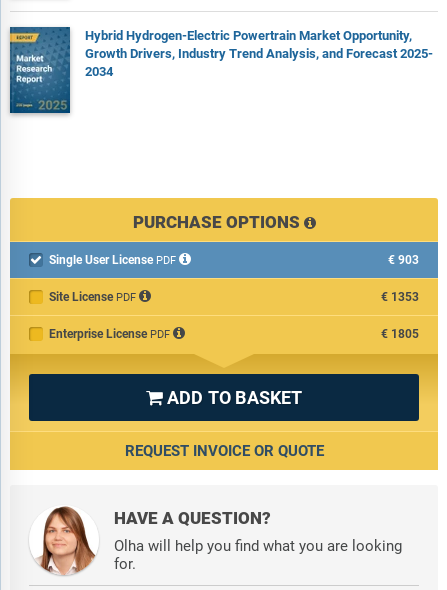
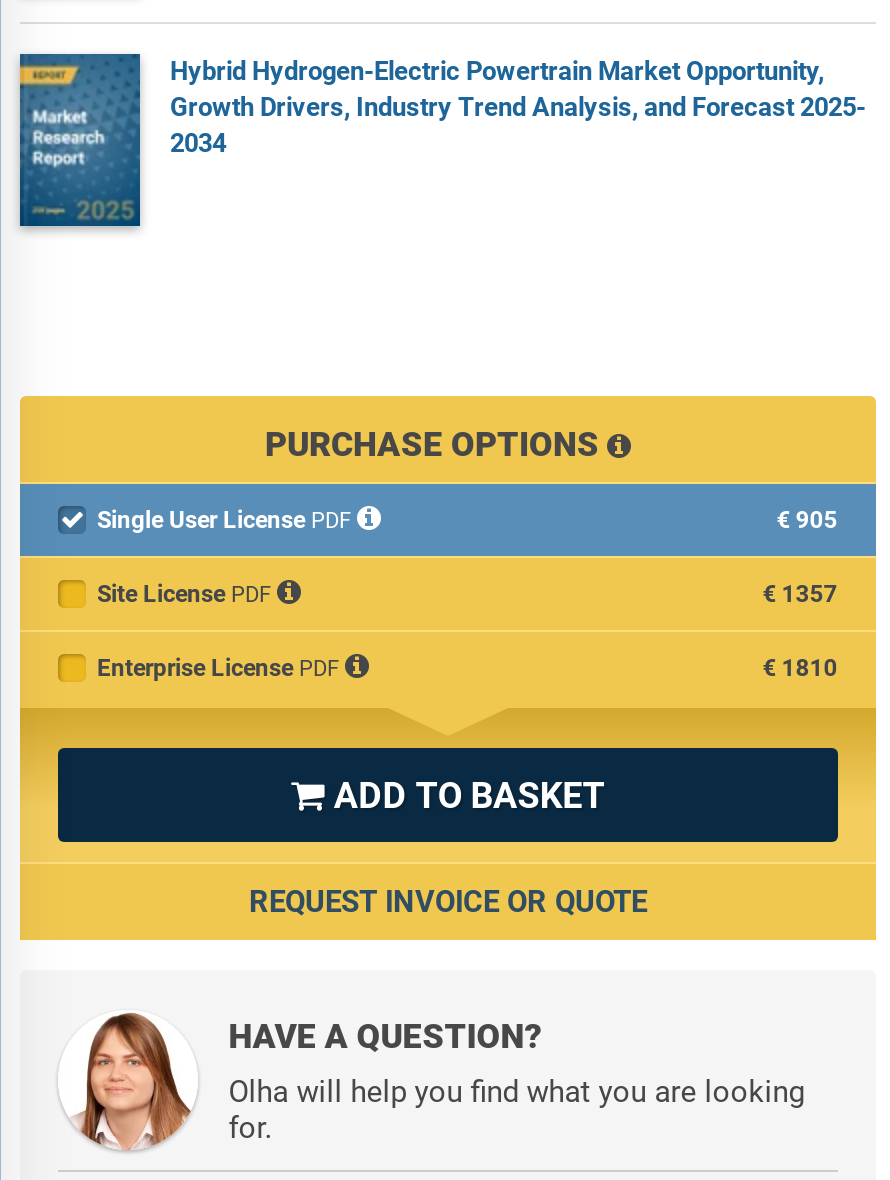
[398,253,419,267] €903 -> [796,505,838,533] €905
[391,290,419,304] €1353 -> [782,579,838,607] €1357
[391,327,419,341] €1805 -> [782,653,838,681] €1810

